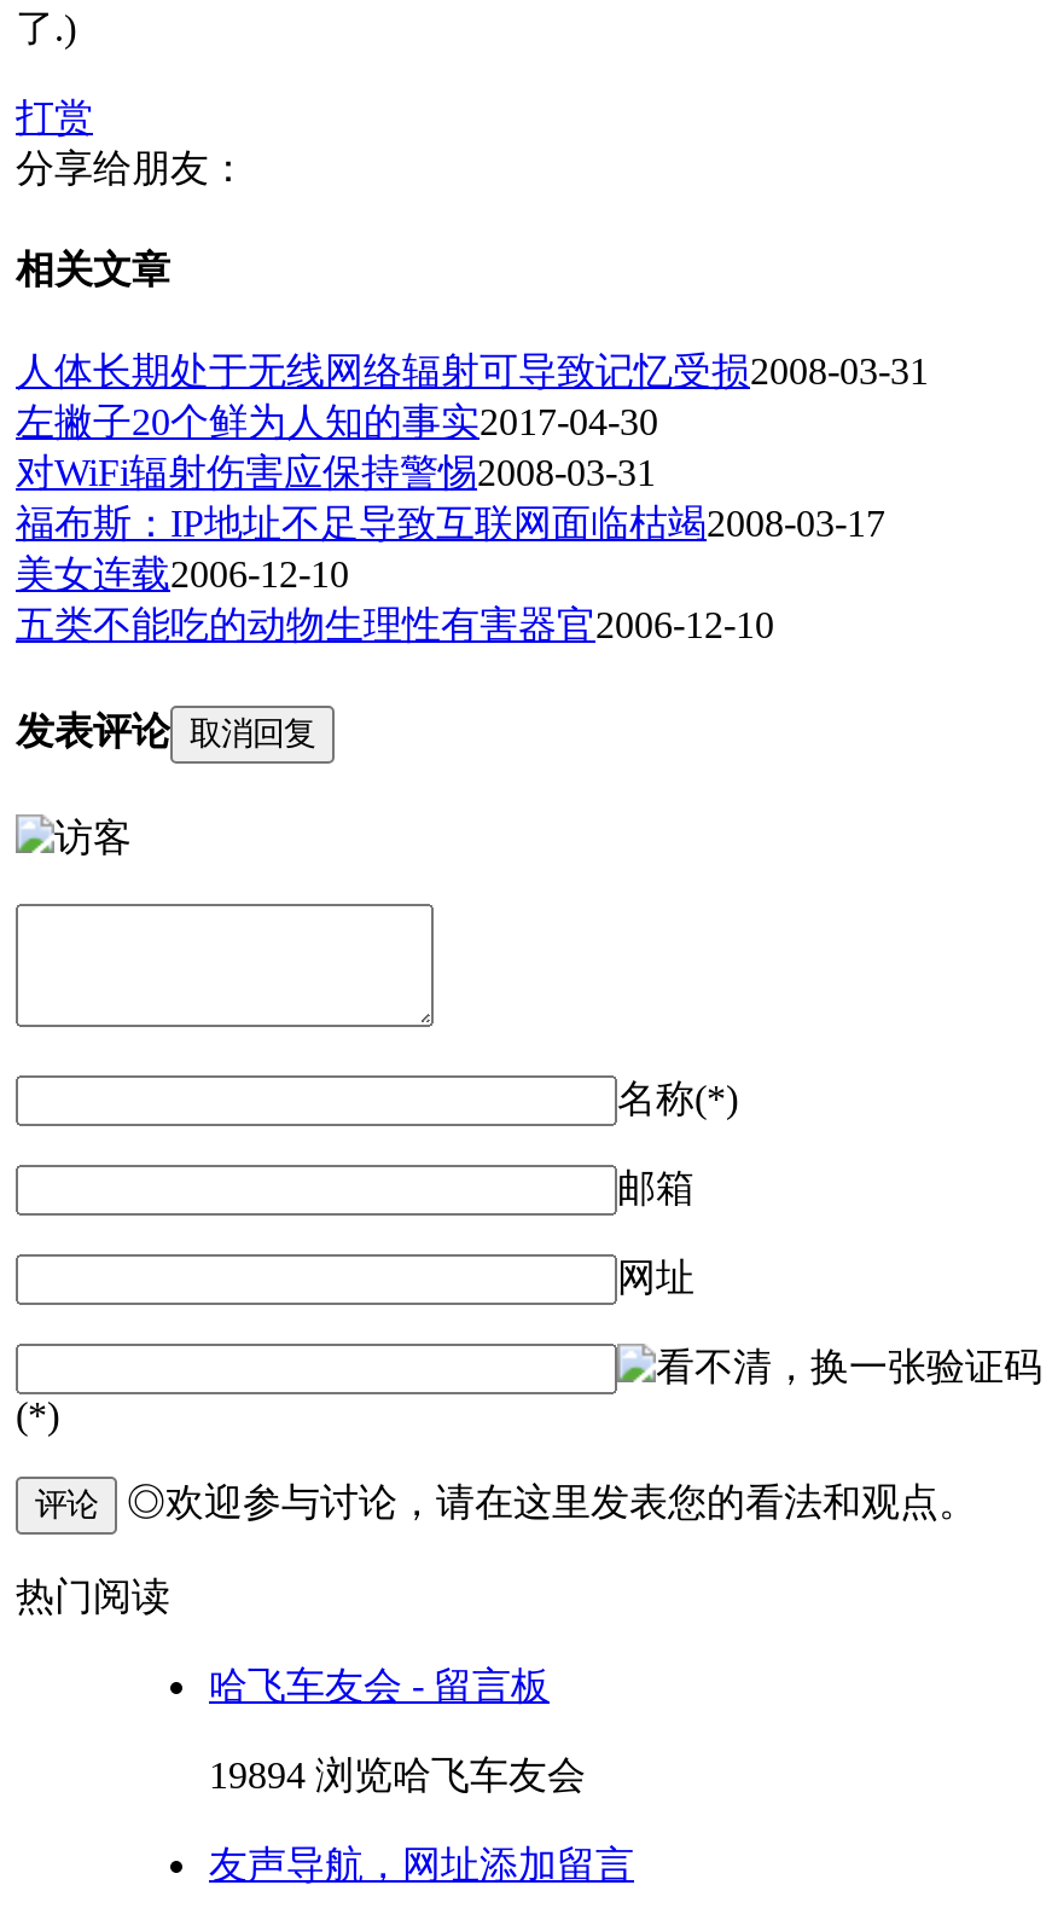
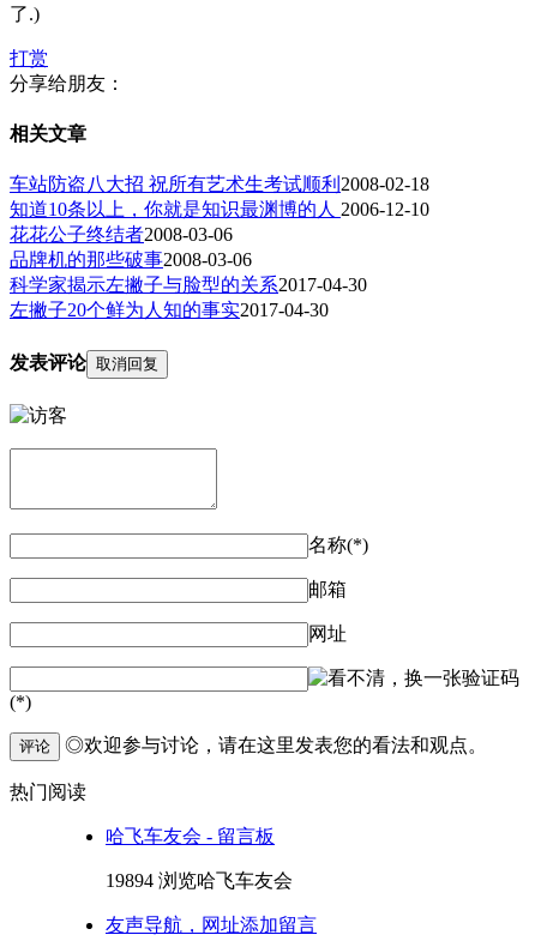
[16,351,929,392] 人体长期处于无线网络辐射可导致记忆受损2008-03-31 -> [10,174,429,295] 车站防盗八大招 祝所有艺术生考试顺利2008-02-18 | 知道10条以上，你就是知识最渊博的人2006-12-10 | 花花公子终结者2008-03-06 | 品牌机的那些破事2008-03-06 | 科学家揭示左撇子与脸型的关系2017-04-30
moved [16,402,658,443] -> [10,300,329,321]: 左撇子20个鲜为人知的事实2017-04-30
[16,453,885,646] 对WiFi辐射伤害应保持警惕2008-03-31 | 福布斯：IP地址不足导致互联网面临枯竭2008-03-17 | 美女连载2006-12-10 | 五类不能吃的动物生理性有害器官2006-12-10 -> none

